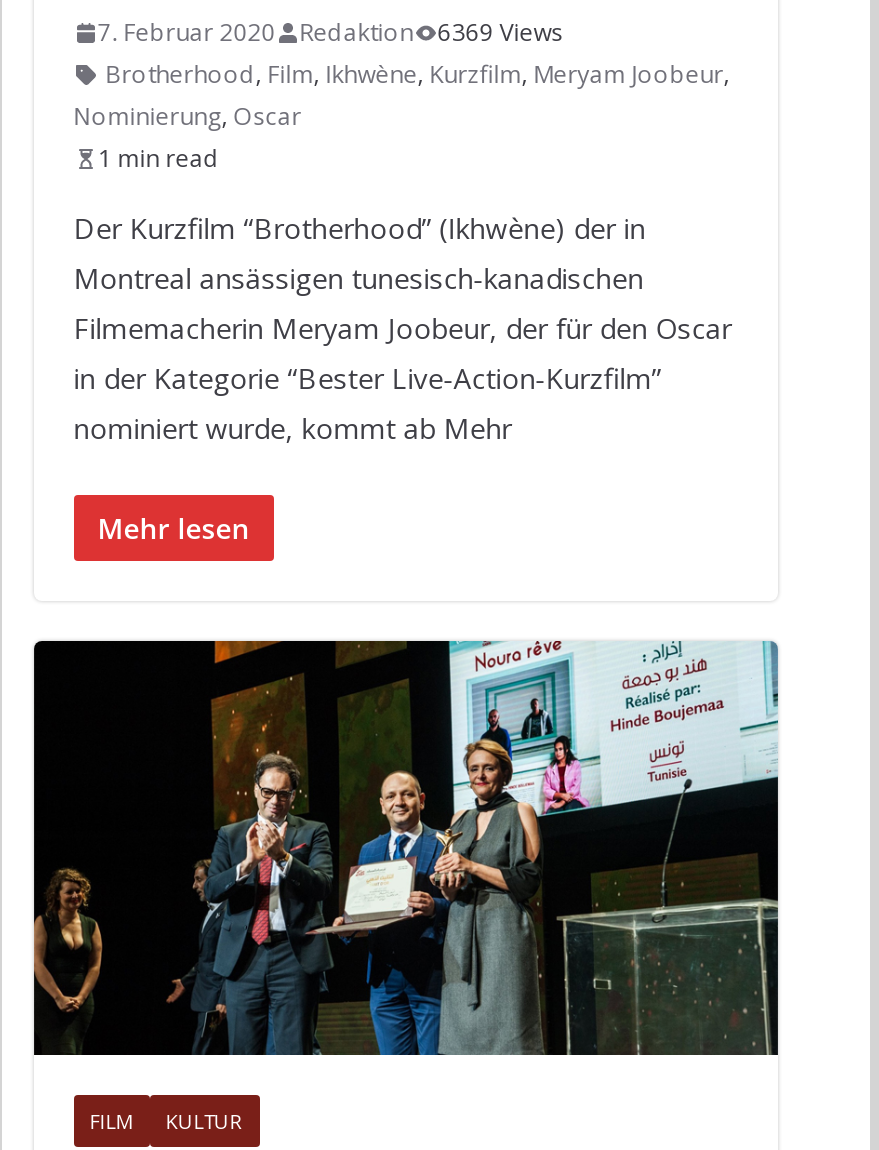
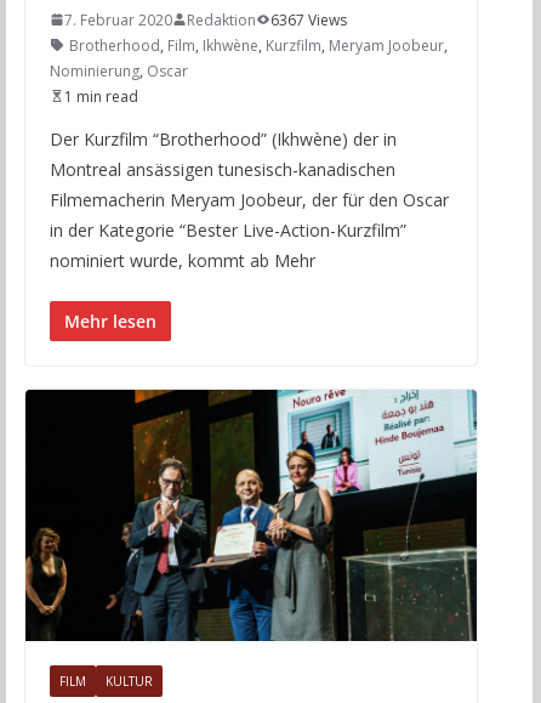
[97,16,563,50] 7. Februar 2020 Redaktion 6369 Views -> [64,10,347,30] 7. Februar 2020 Redaktion 6367 Views

